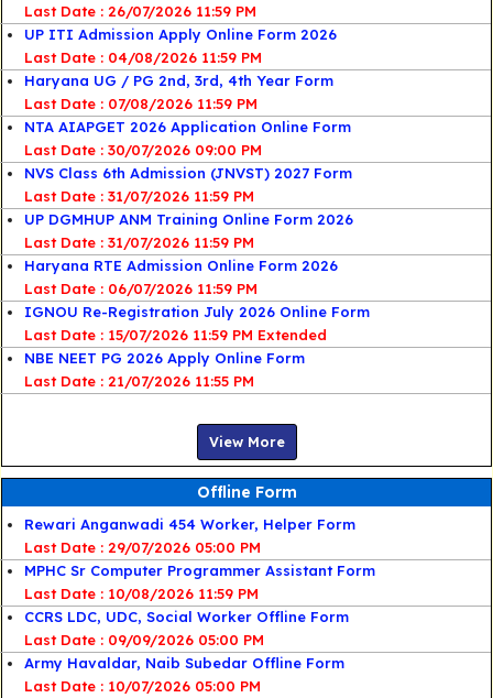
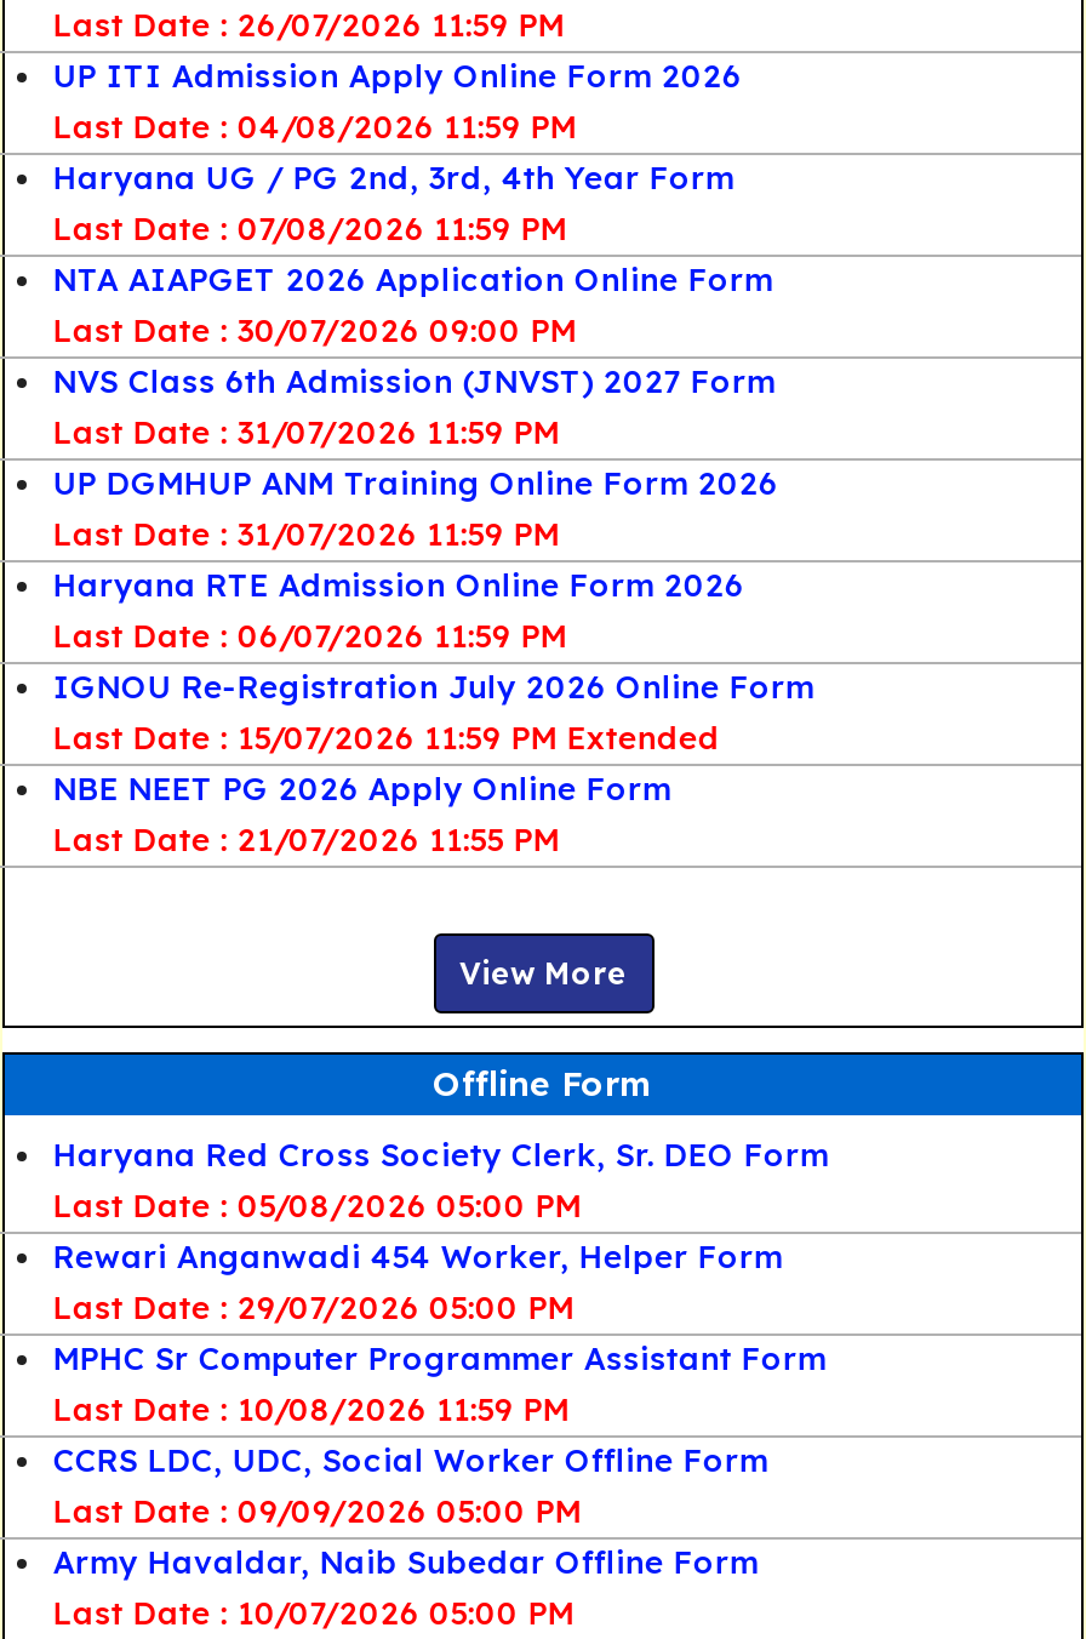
none -> [53,1135,829,1225] Haryana Red Cross Society Clerk, Sr. DEO Form | Last Date : 05/08/2026 05:00 PM

